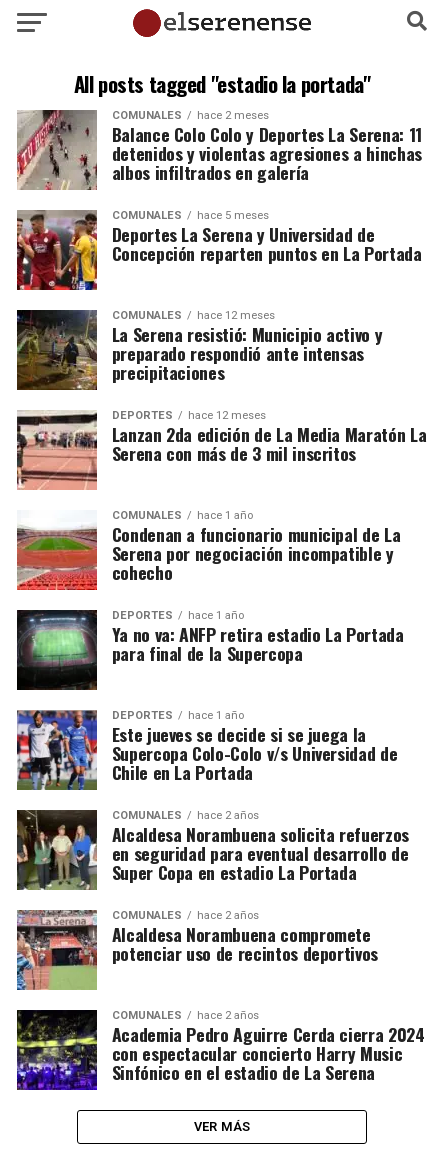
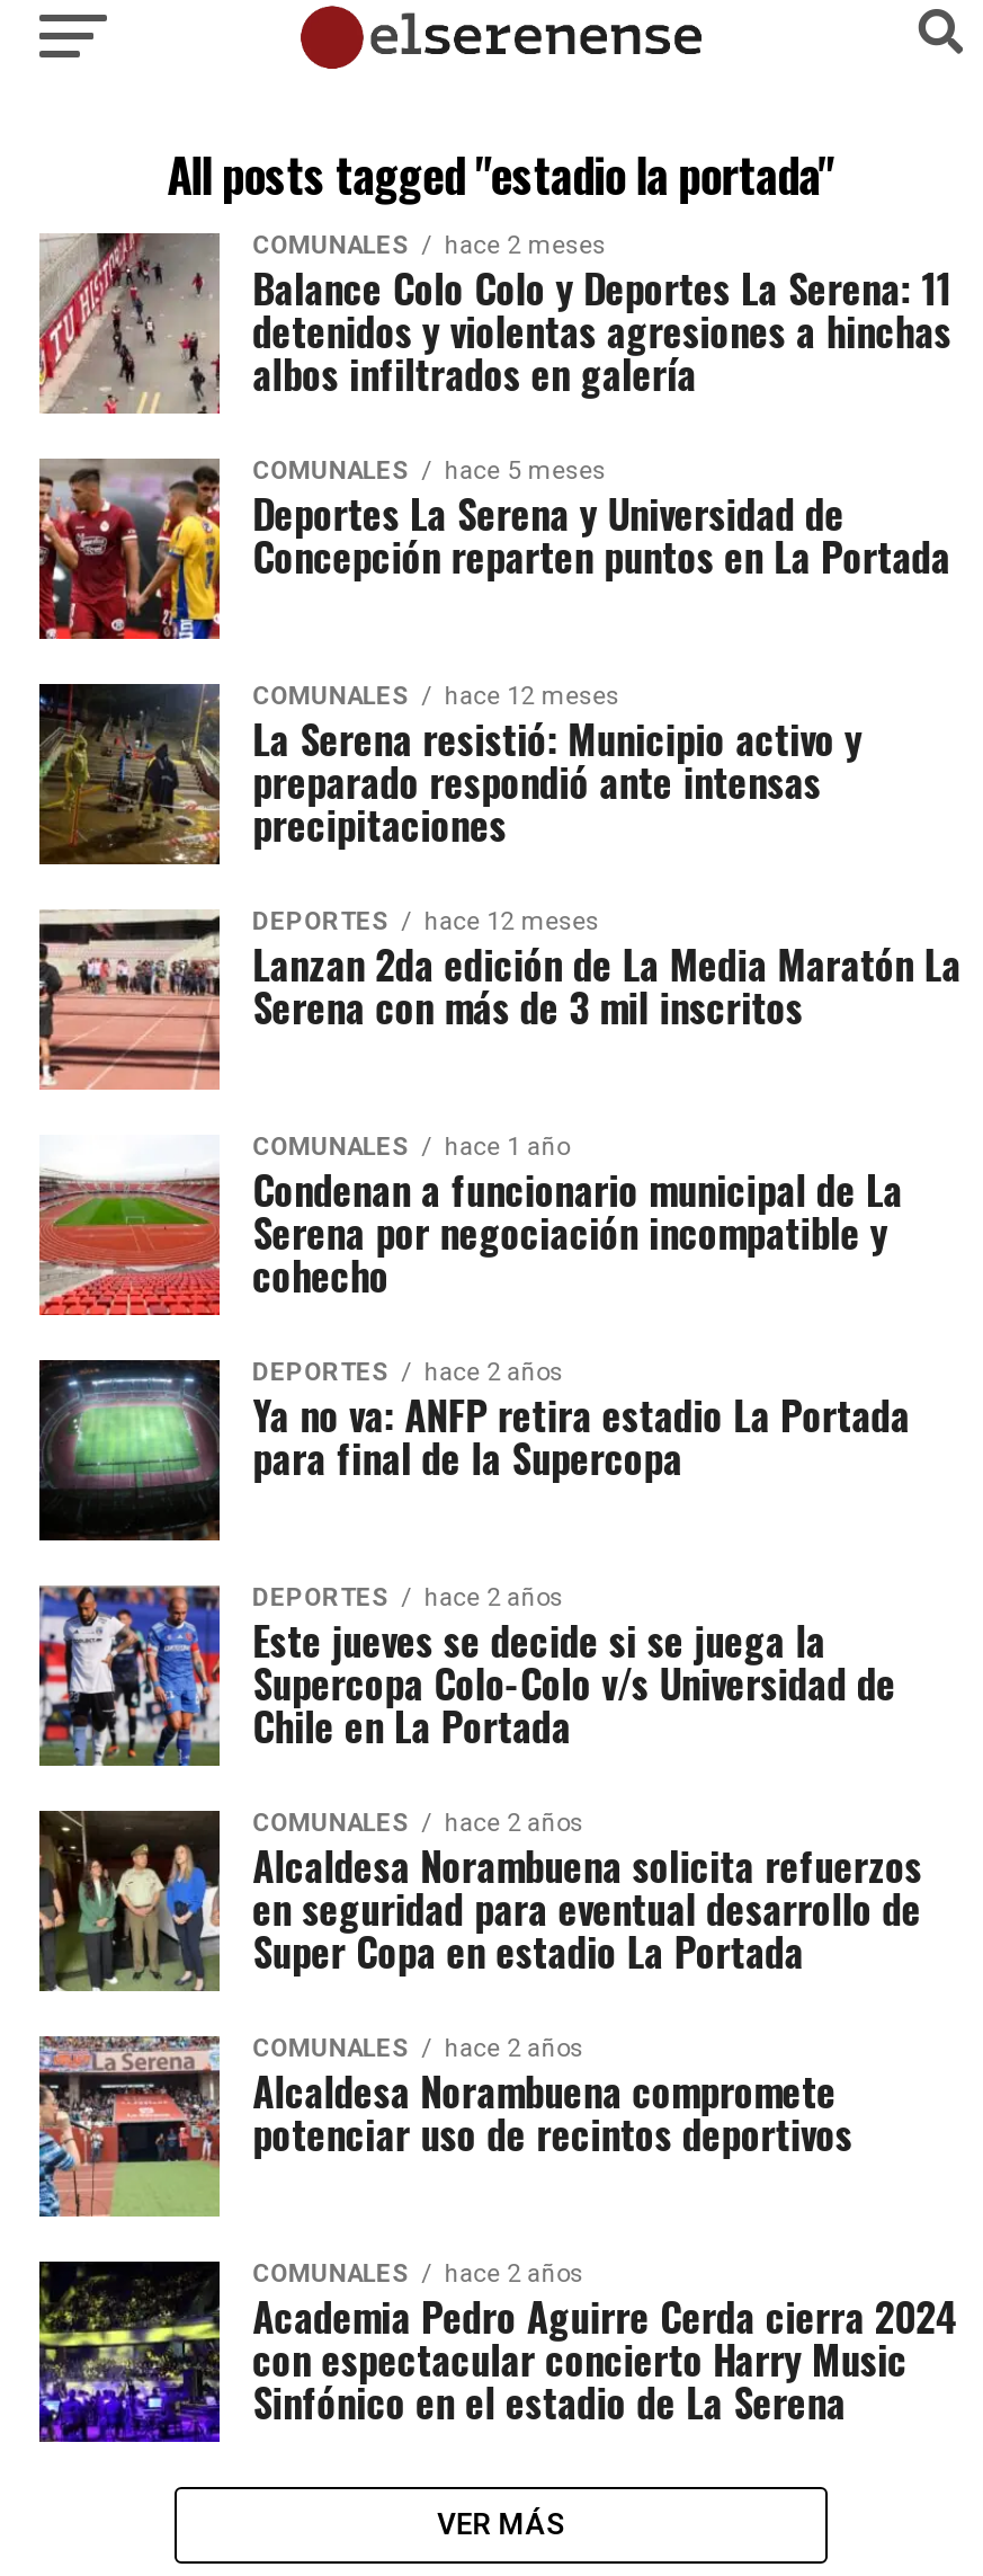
[112,609,244,622] DEPORTES hace 1 año -> [253,1358,563,1387] DEPORTES hace 2 años
[112,709,244,722] DEPORTES hace 1 año -> [253,1583,563,1613] DEPORTES hace 2 años

